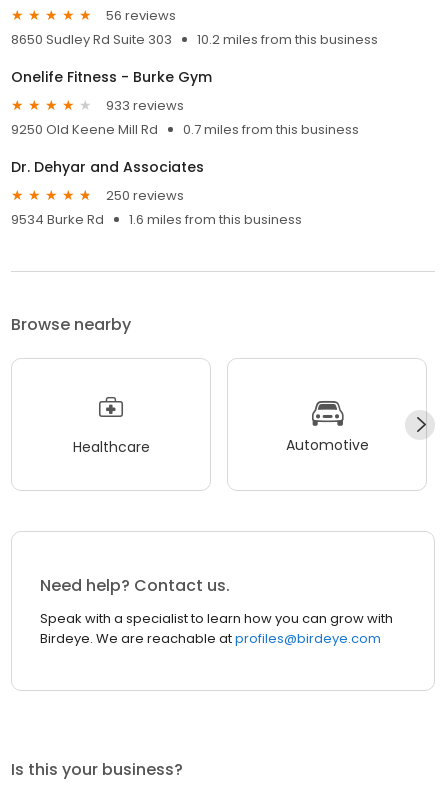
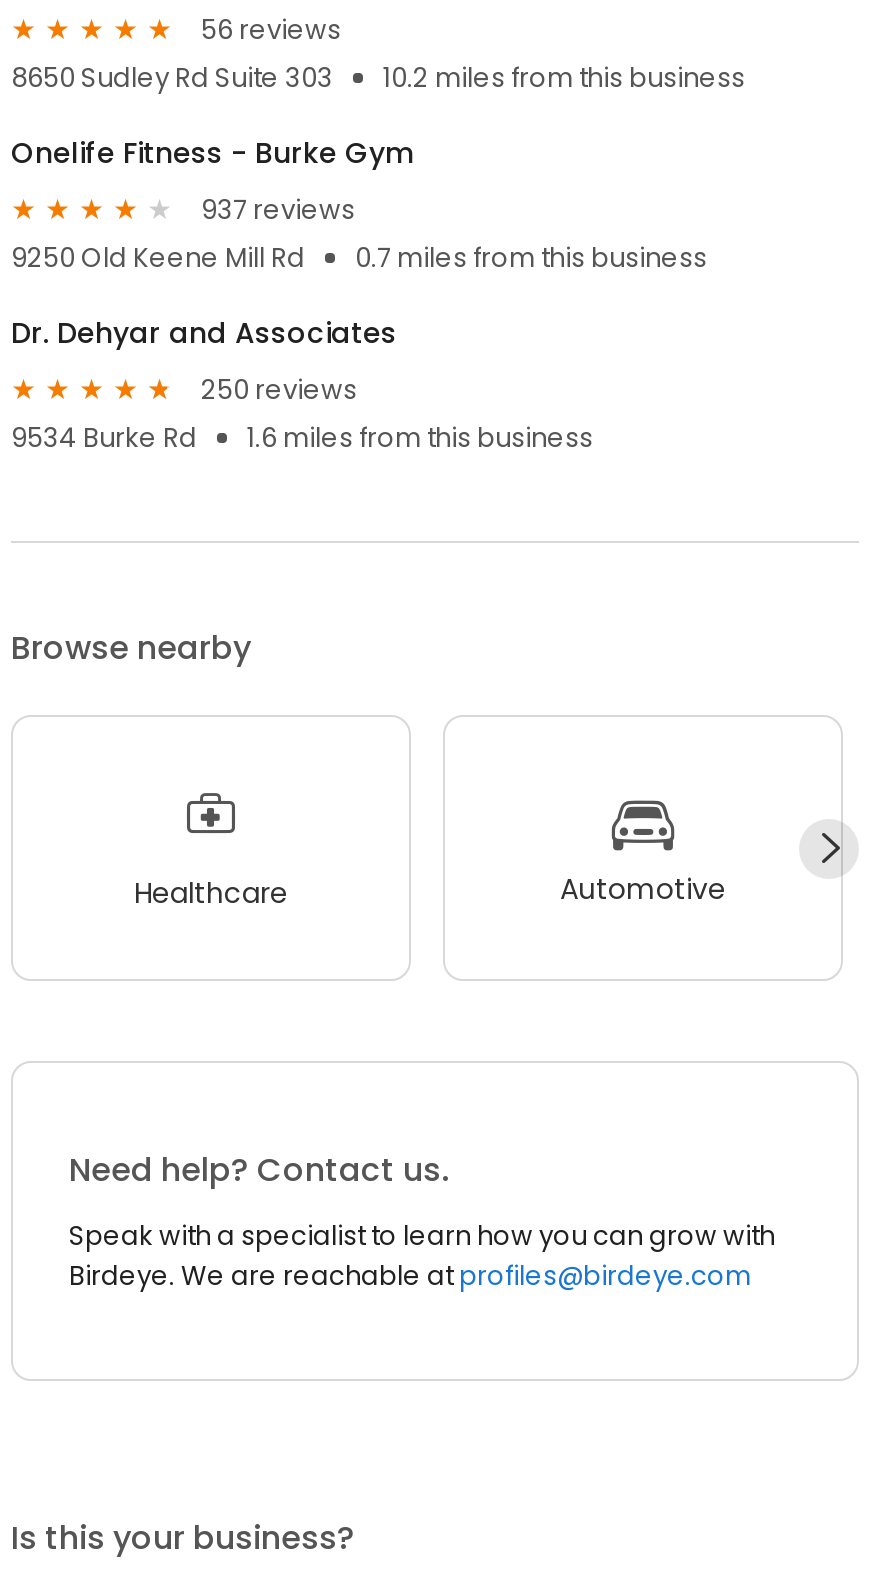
[106,96,184,115] 933 reviews -> [201,190,355,228] 937 reviews

